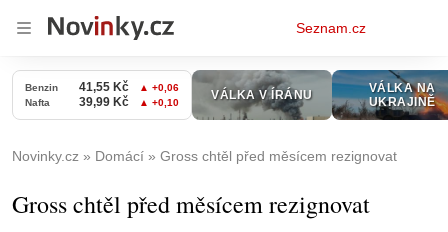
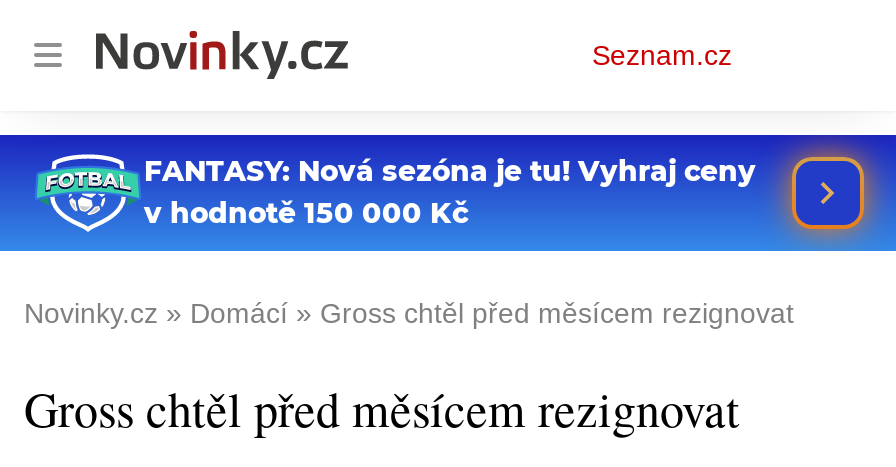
[3,68,445,125] [image] -> [6,133,890,253] [image]

